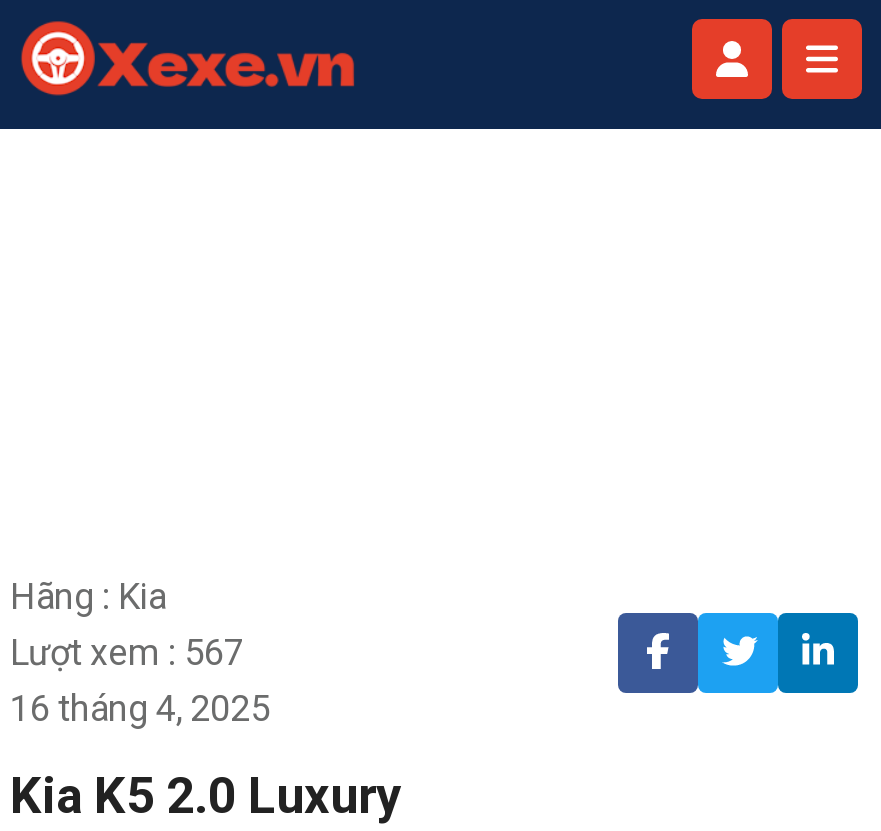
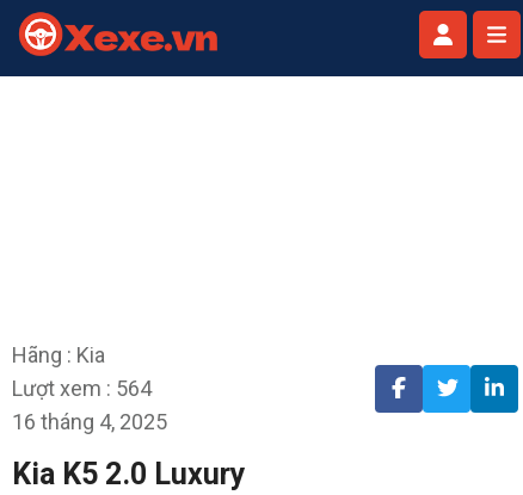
[10,631,244,673] Lượt xem : 567 -> [12,376,152,401] Lượt xem : 564

